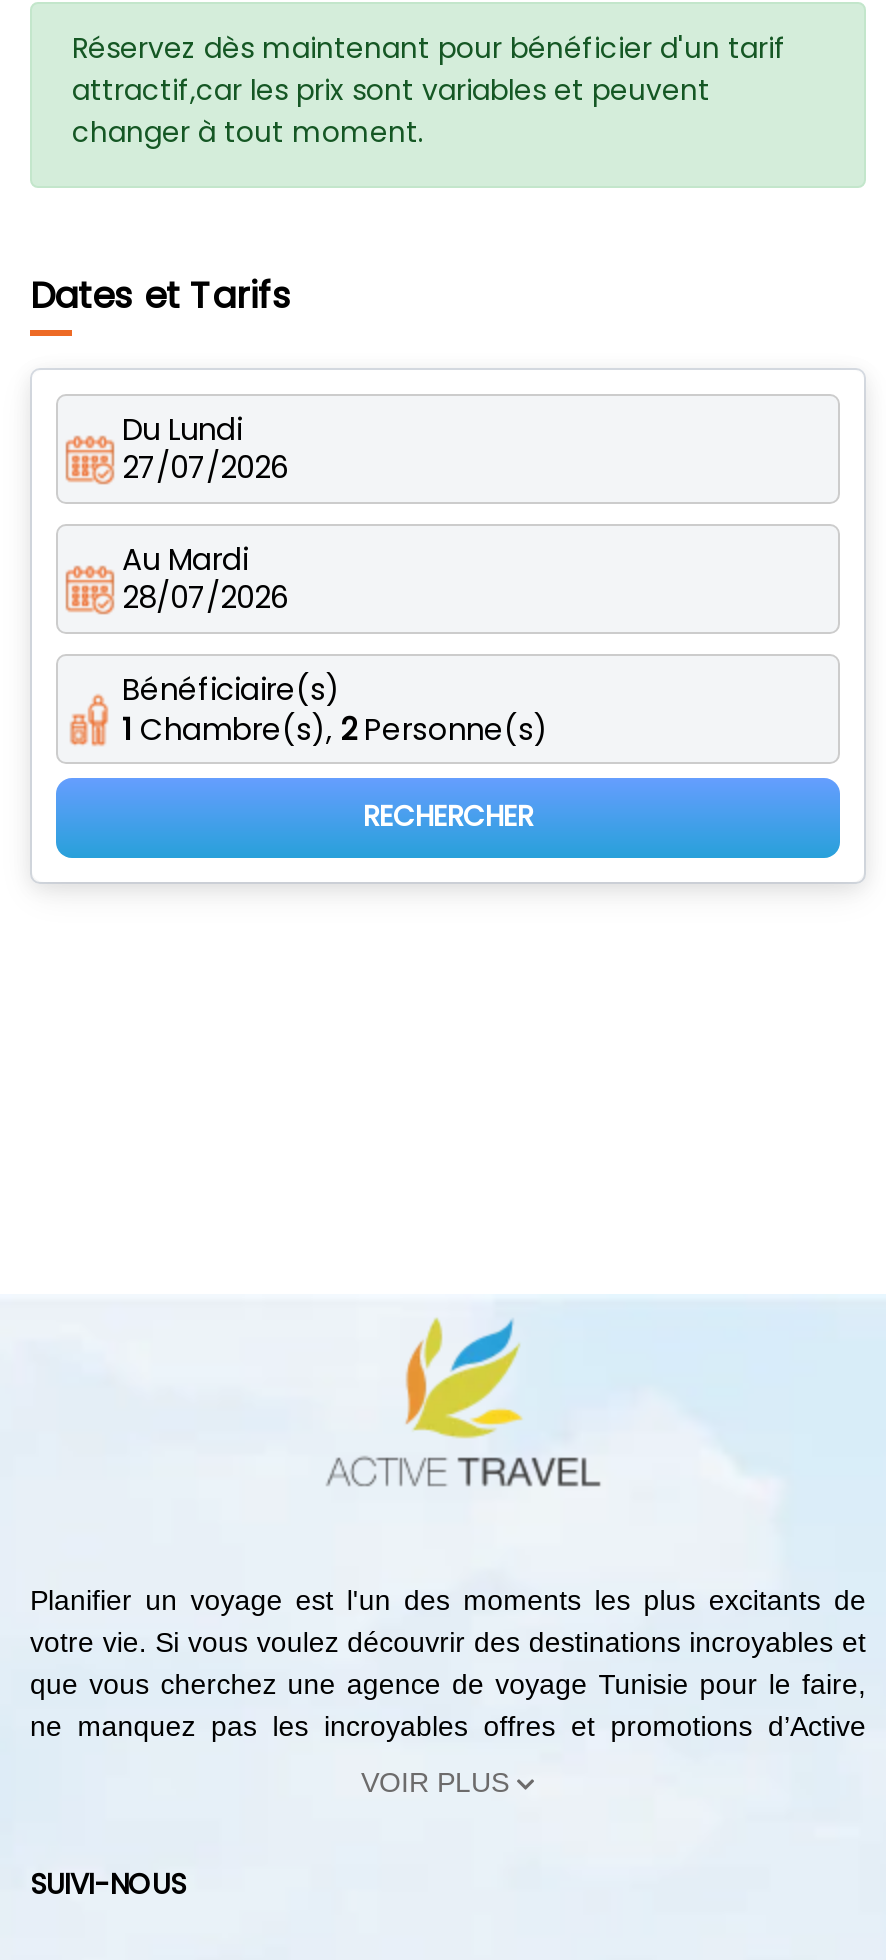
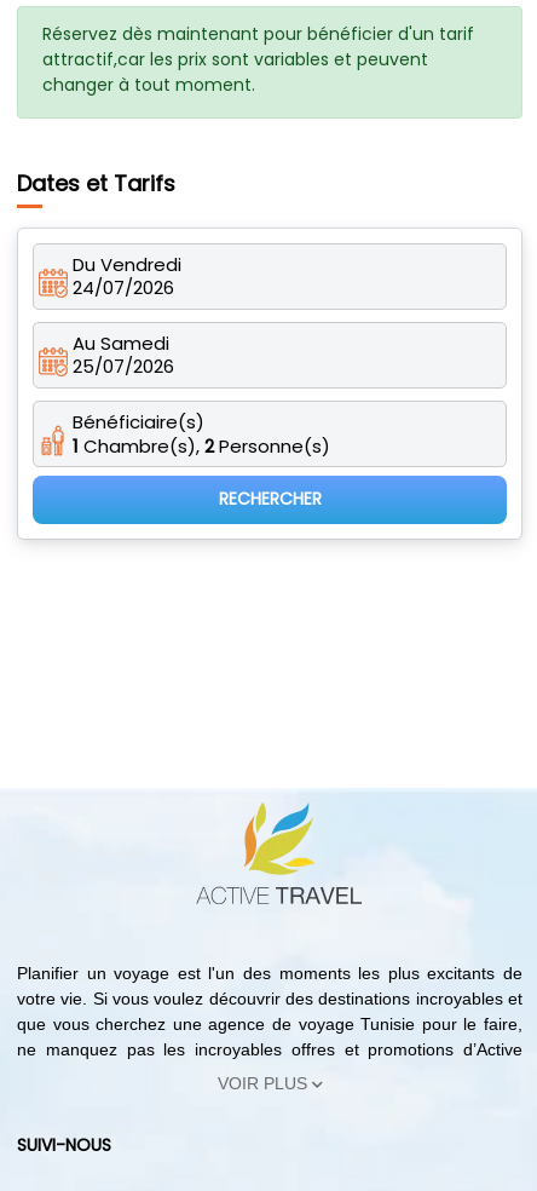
[122,408,242,450] Du Lundi -> [73,252,181,277] Du Vendredi
[122,446,288,488] 27/07/2026 -> [73,275,174,300] 24/07/2026
[122,538,248,580] Au Mardi -> [73,331,169,356] Au Samedi
[122,576,288,618] 28/07/2026 -> [73,354,174,379] 25/07/2026

